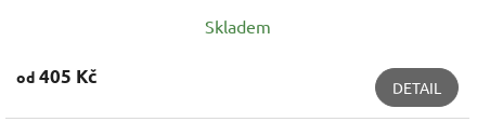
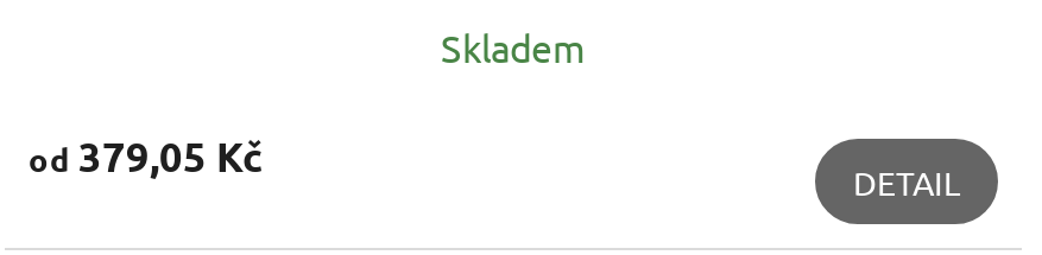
[16,65,98,87] od 405 Kč -> [29,132,264,181] od 379,05 Kč

